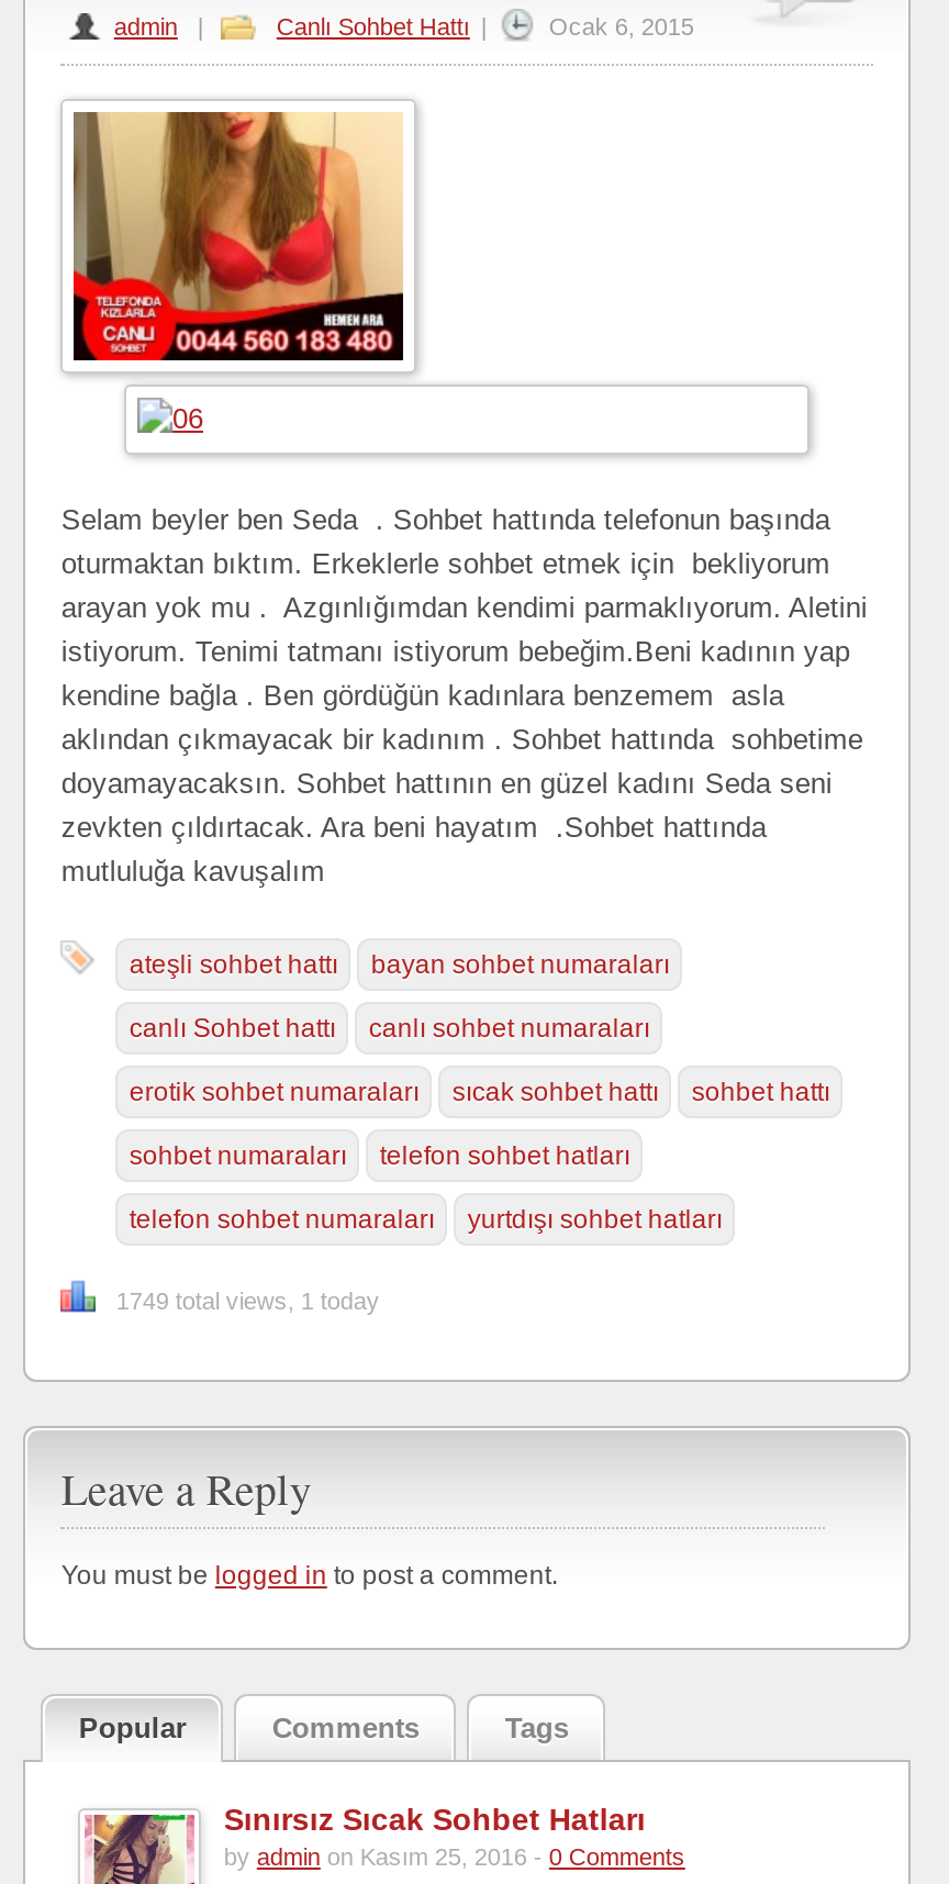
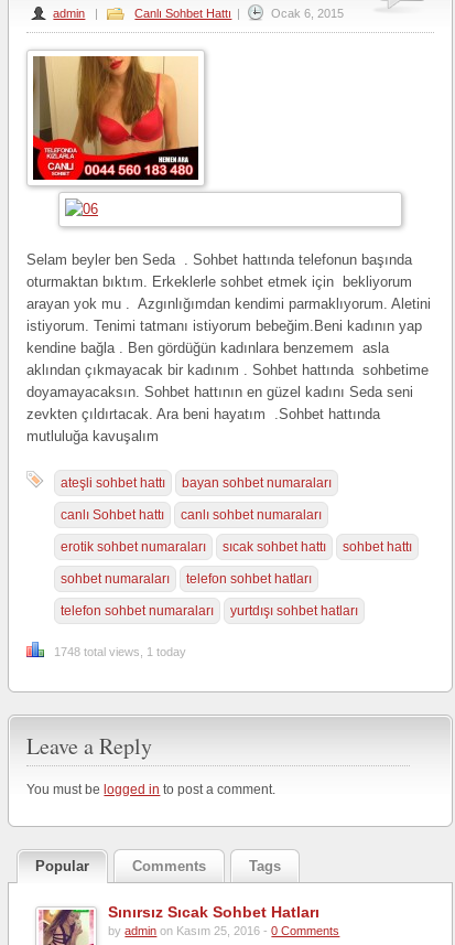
[116,1286,380,1313] 1749 total views, 1 today -> [54,645,187,658] 1748 total views, 1 today

